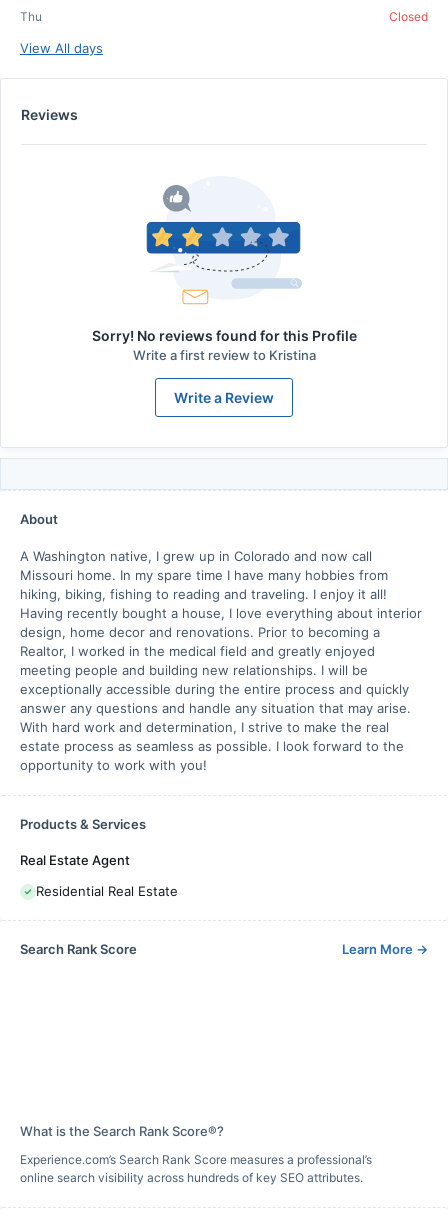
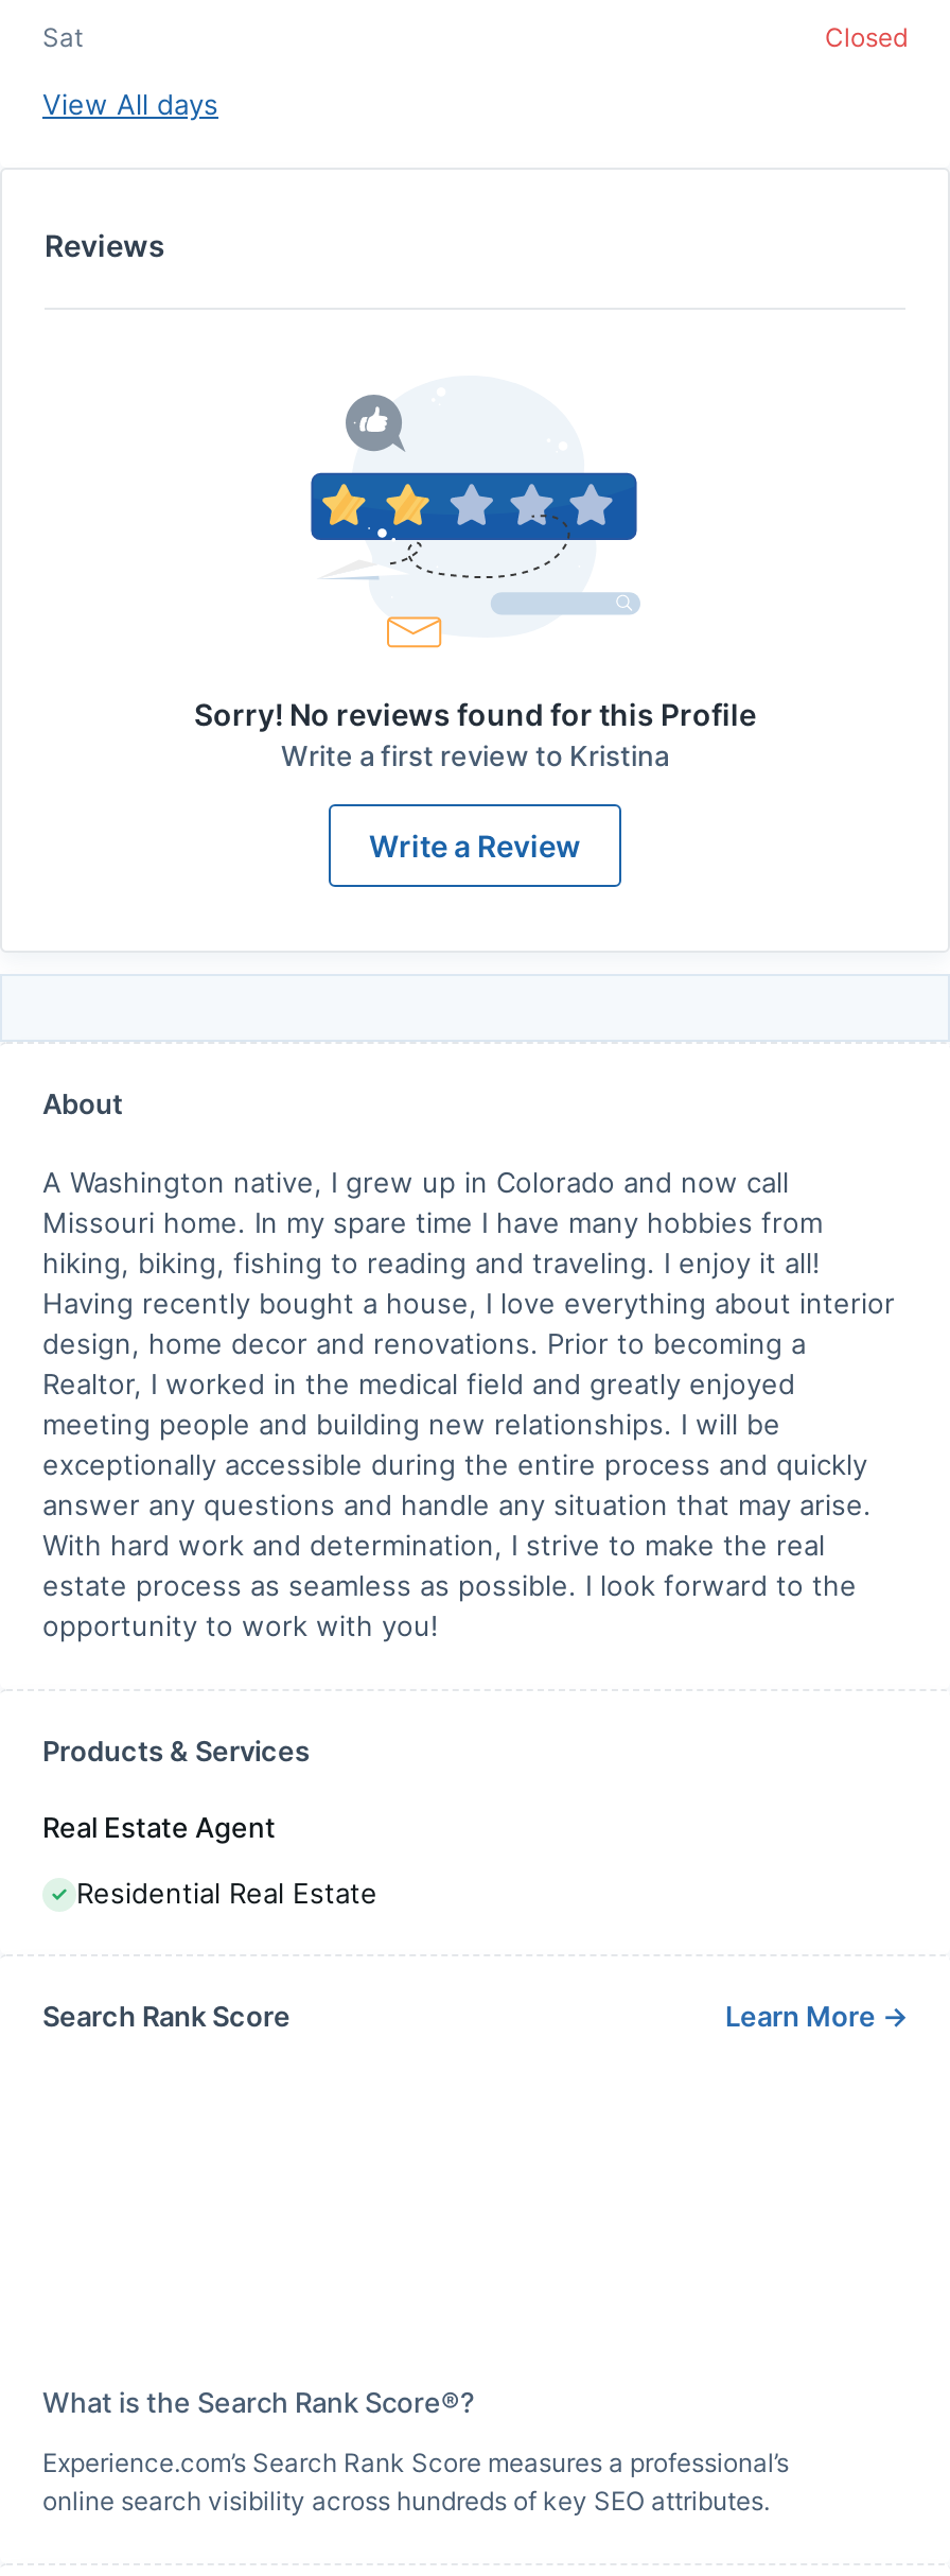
[20,9,42,24] Thu -> [42,21,83,53] Sat

